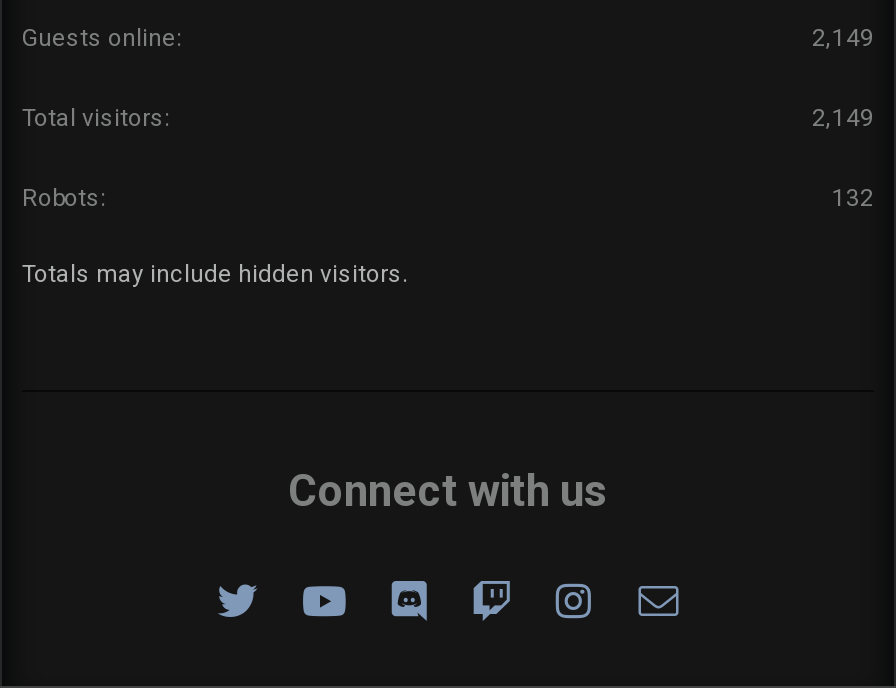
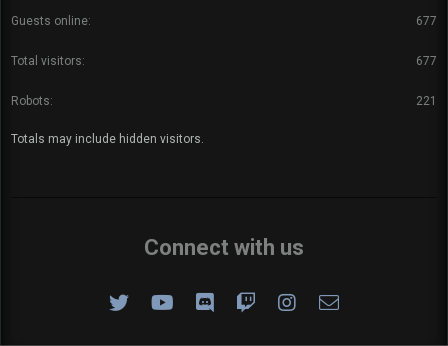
[812,25,874,53] 2,149 -> [416,14,437,28] 677
[812,105,874,133] 2,149 -> [416,54,437,68] 677
[832,185,874,213] 132 -> [416,94,437,108] 221

